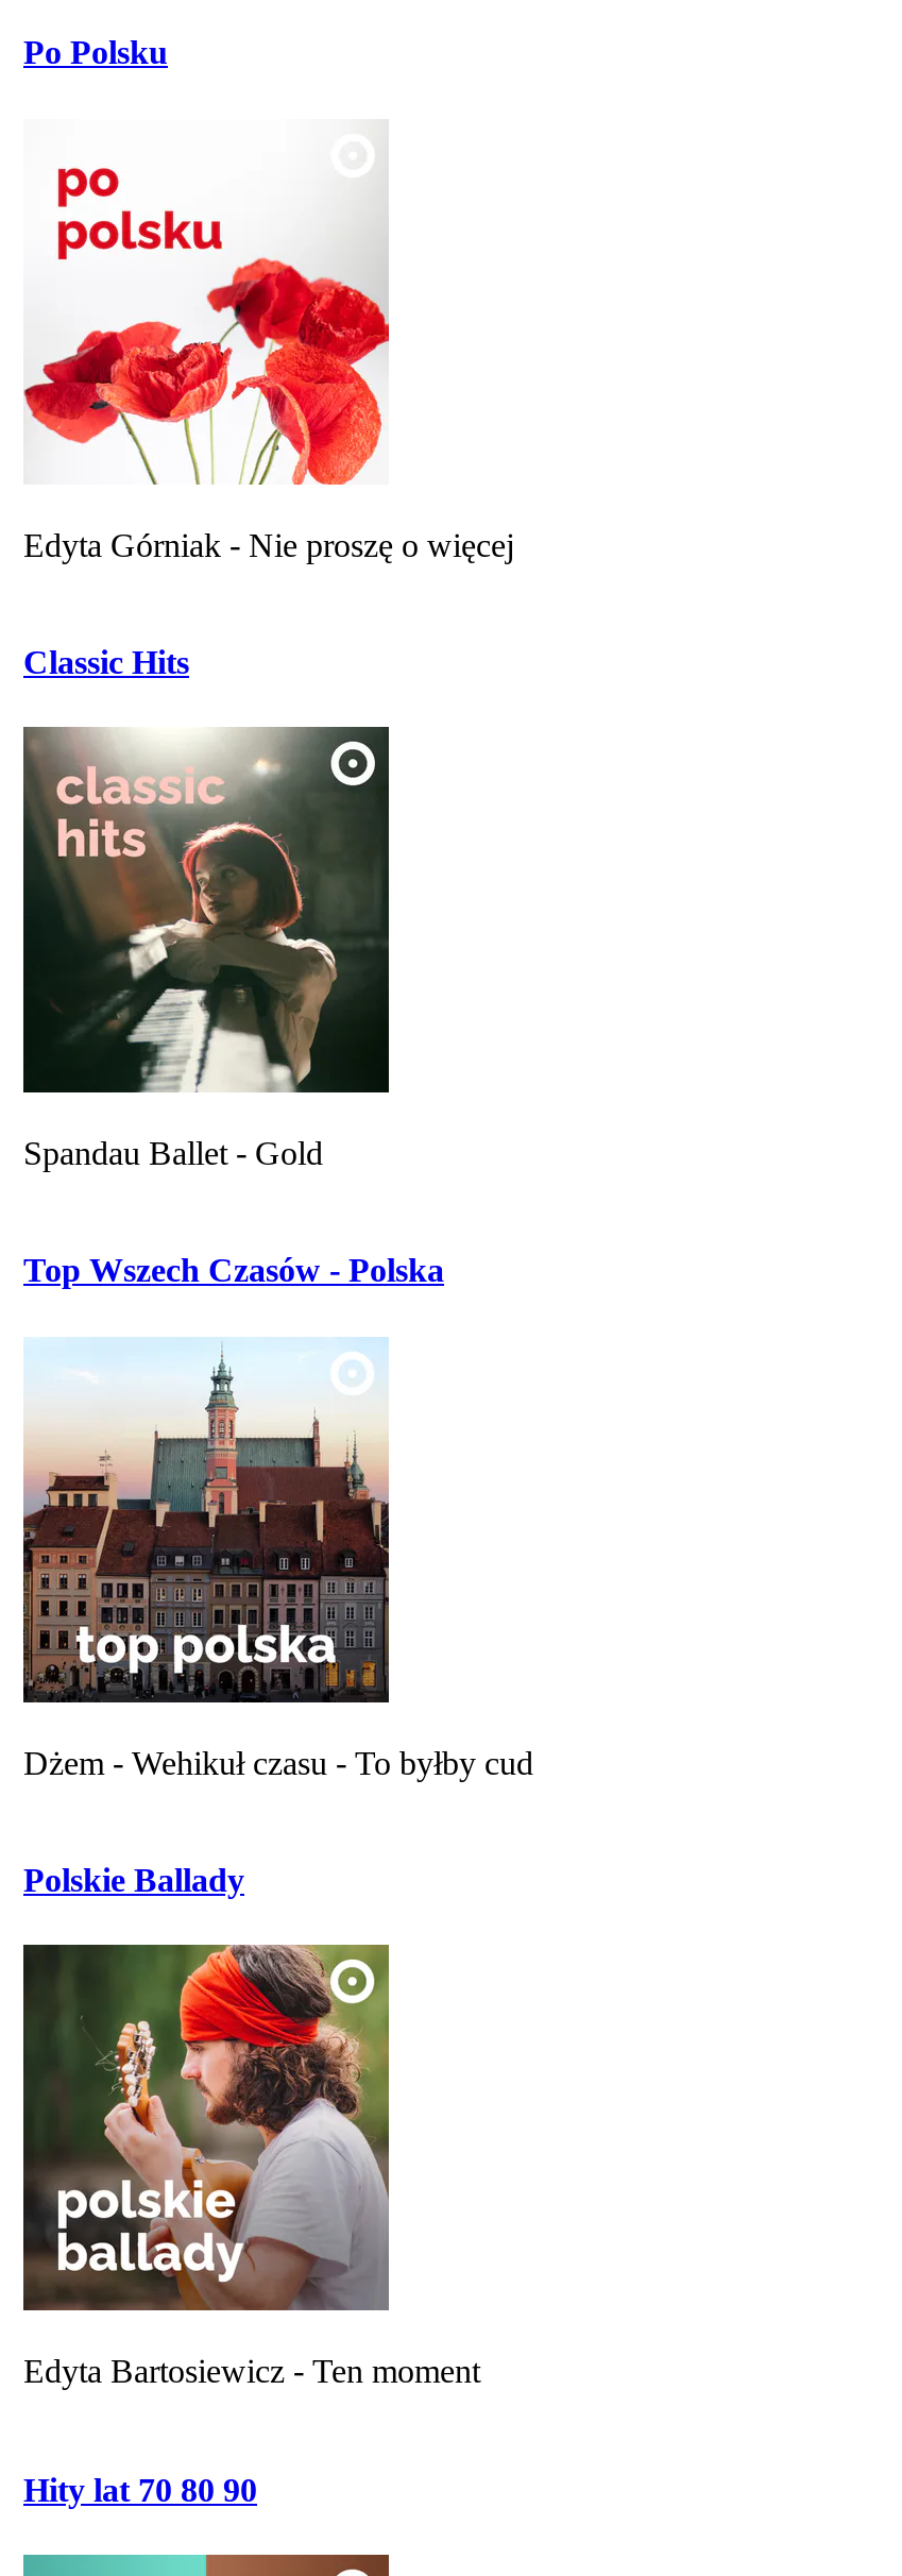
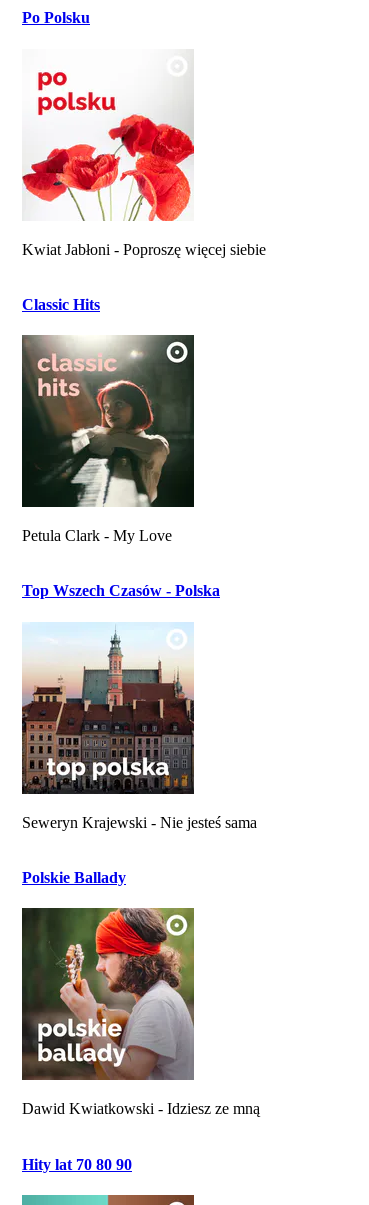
[23,526,514,563] Edyta Górniak - Nie proszę o więcej -> [22,241,266,258] Kwiat Jabłoni - Poproszę więcej siebie
[23,1135,323,1172] Spandau Ballet - Gold -> [22,527,172,544] Petula Clark - My Love
[23,1745,533,1781] Dżem - Wehikuł czasu - To byłby cud -> [22,814,257,831] Seweryn Krajewski - Nie jesteś sama
[23,2353,480,2390] Edyta Bartosiewicz - Ten moment -> [22,1100,260,1117] Dawid Kwiatkowski - Idziesz ze mną

